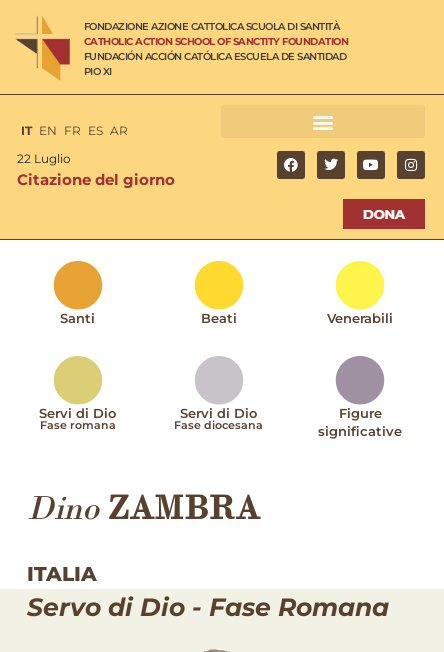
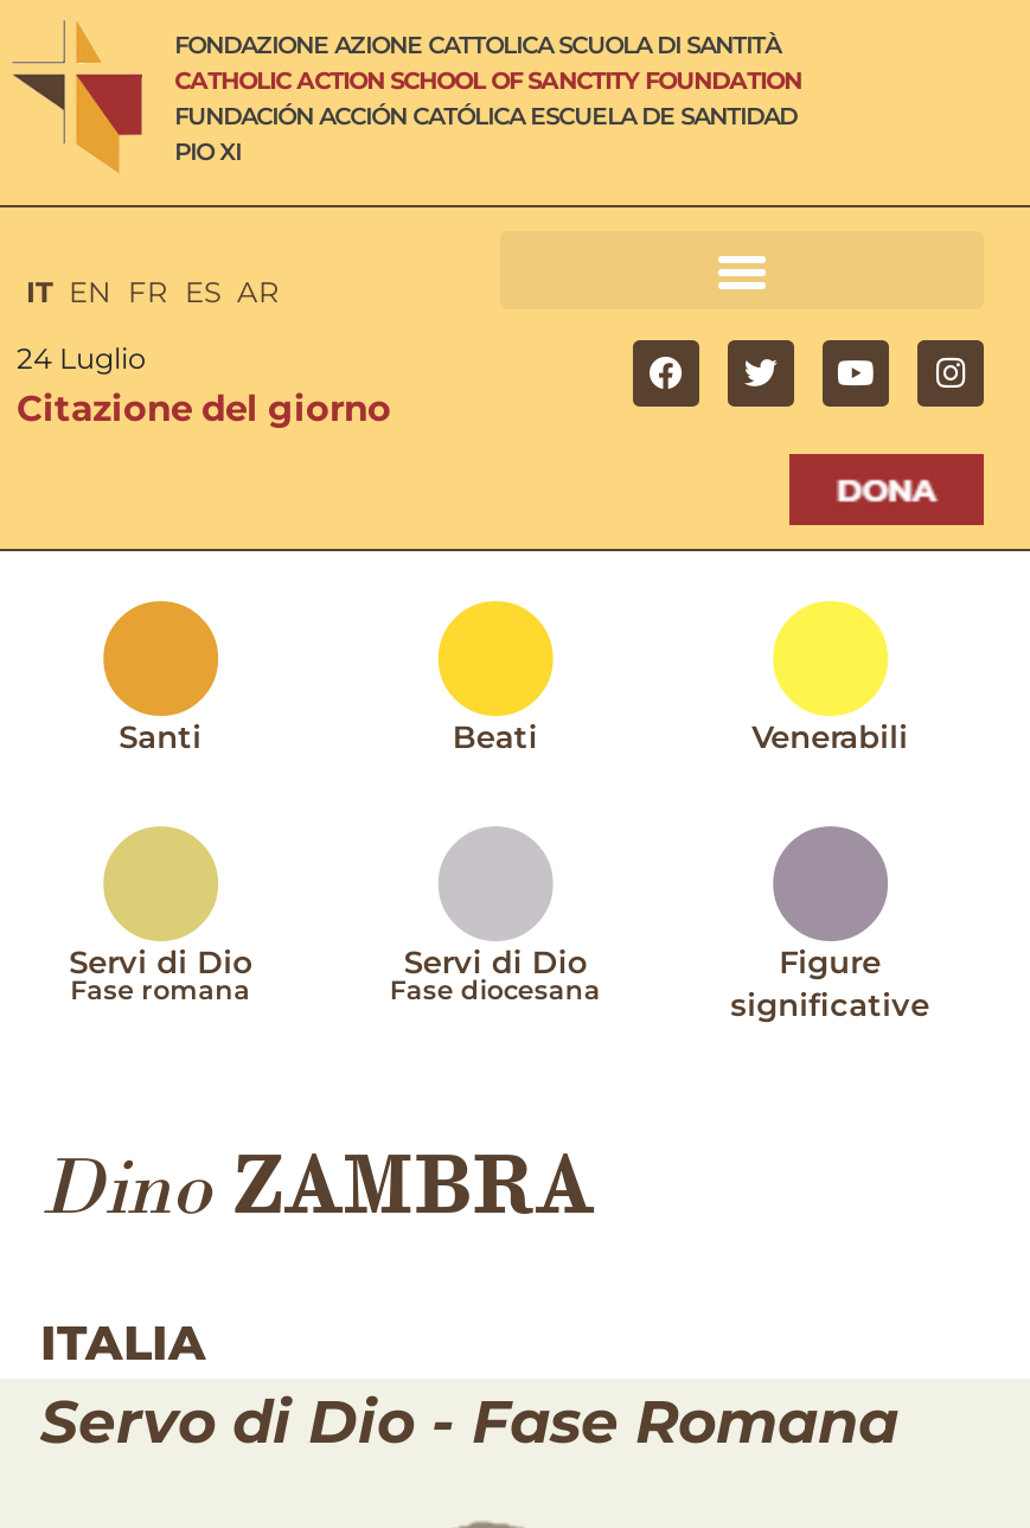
[17,150,71,165] 22 Luglio -> [17,339,147,375] 24 Luglio

